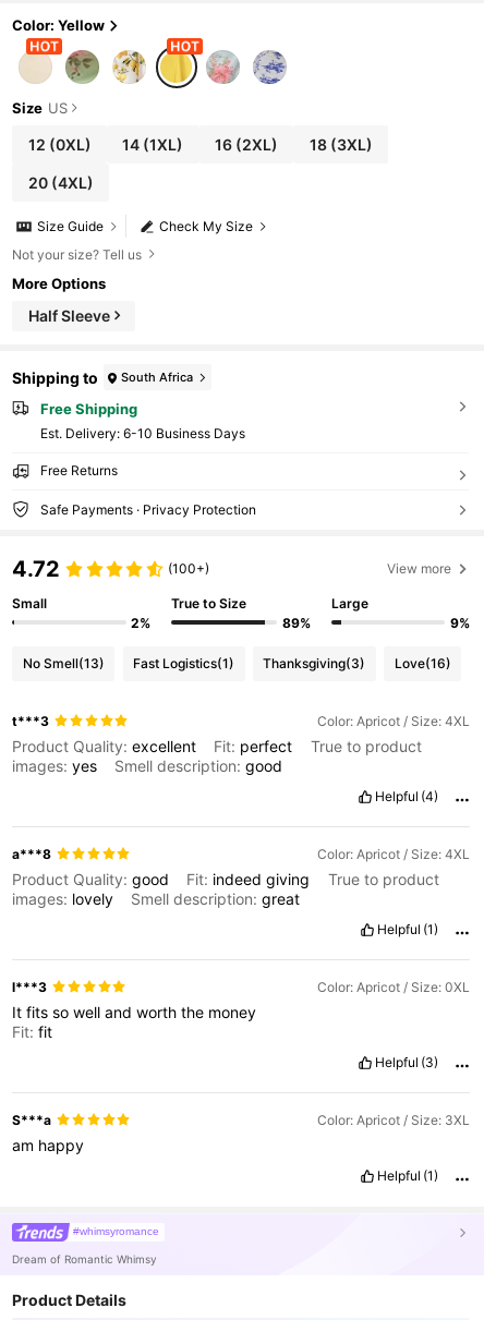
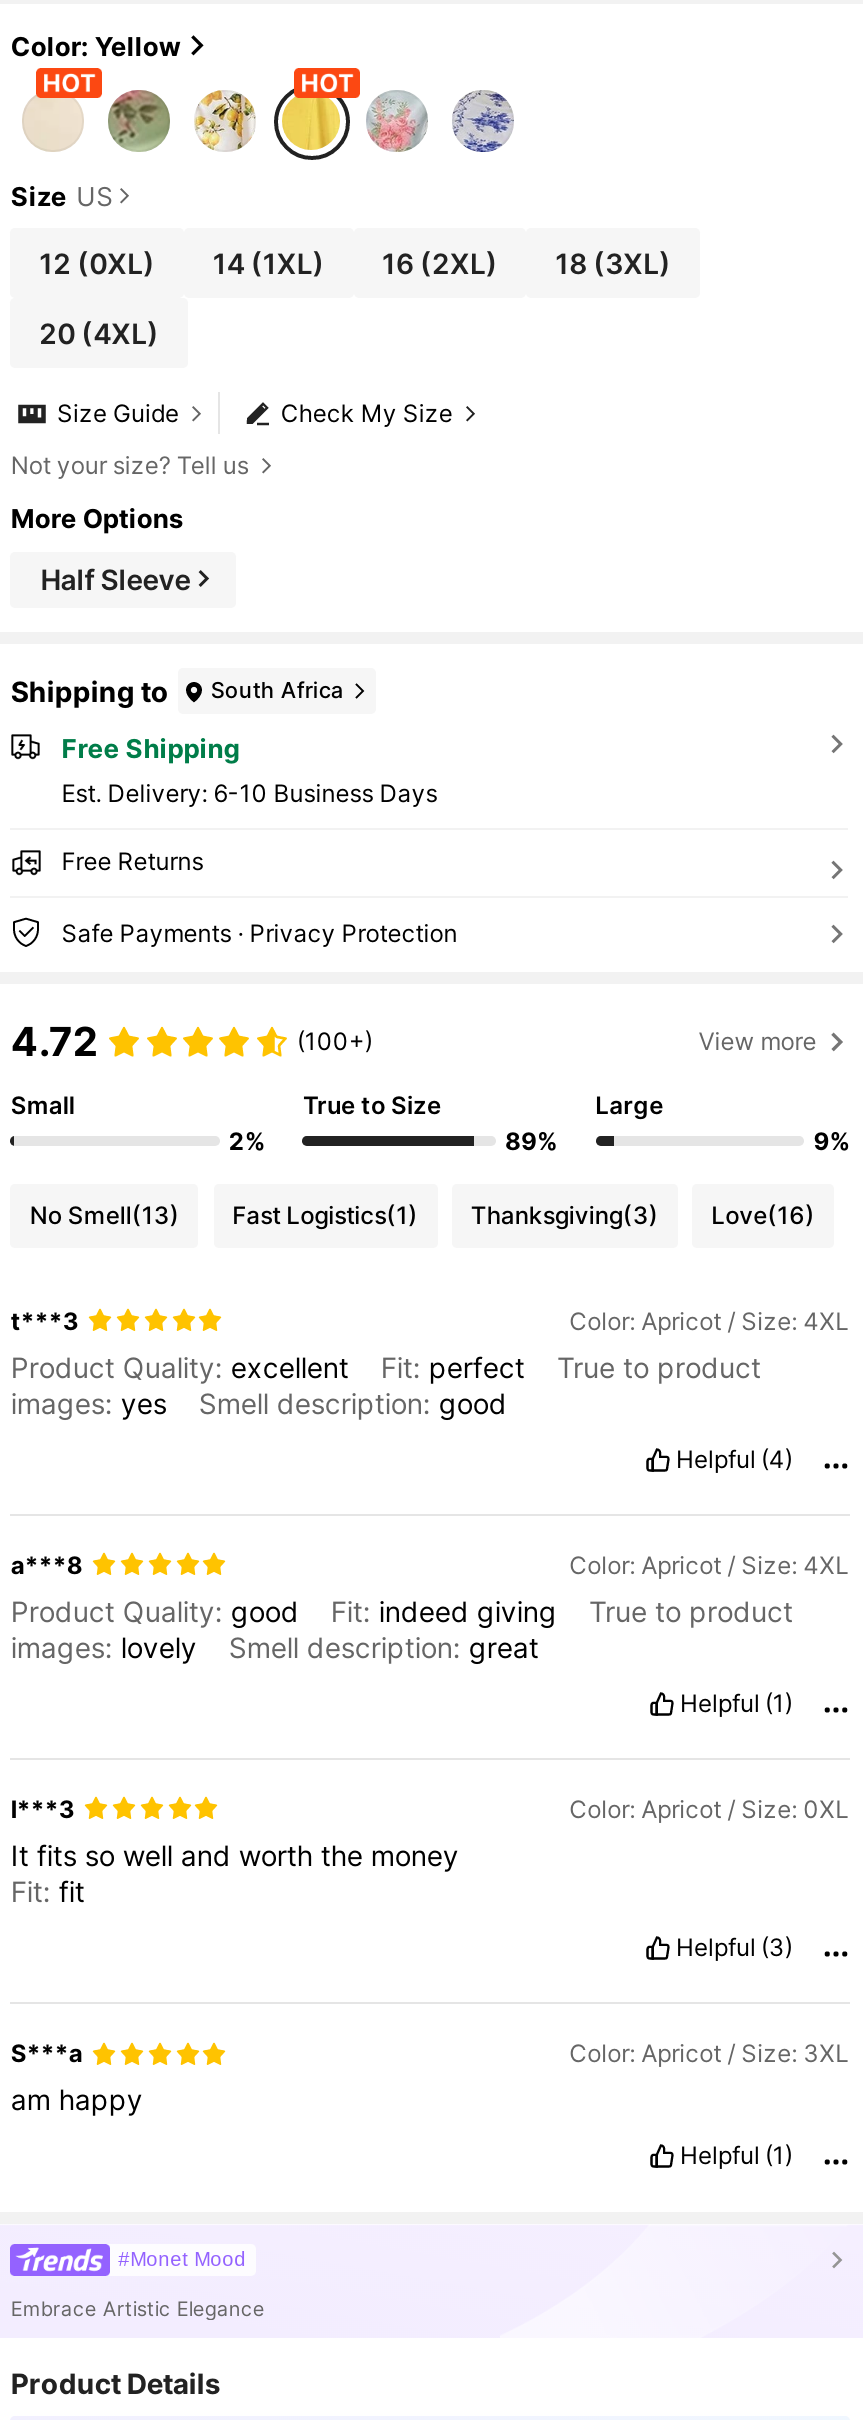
[74,1226,160,1238] #whimsyromance -> [118,2247,246,2269] #Monet Mood
[12,1252,157,1265] Dream of Romantic Whimsy -> [11,2295,265,2319] Embrace Artistic Elegance

